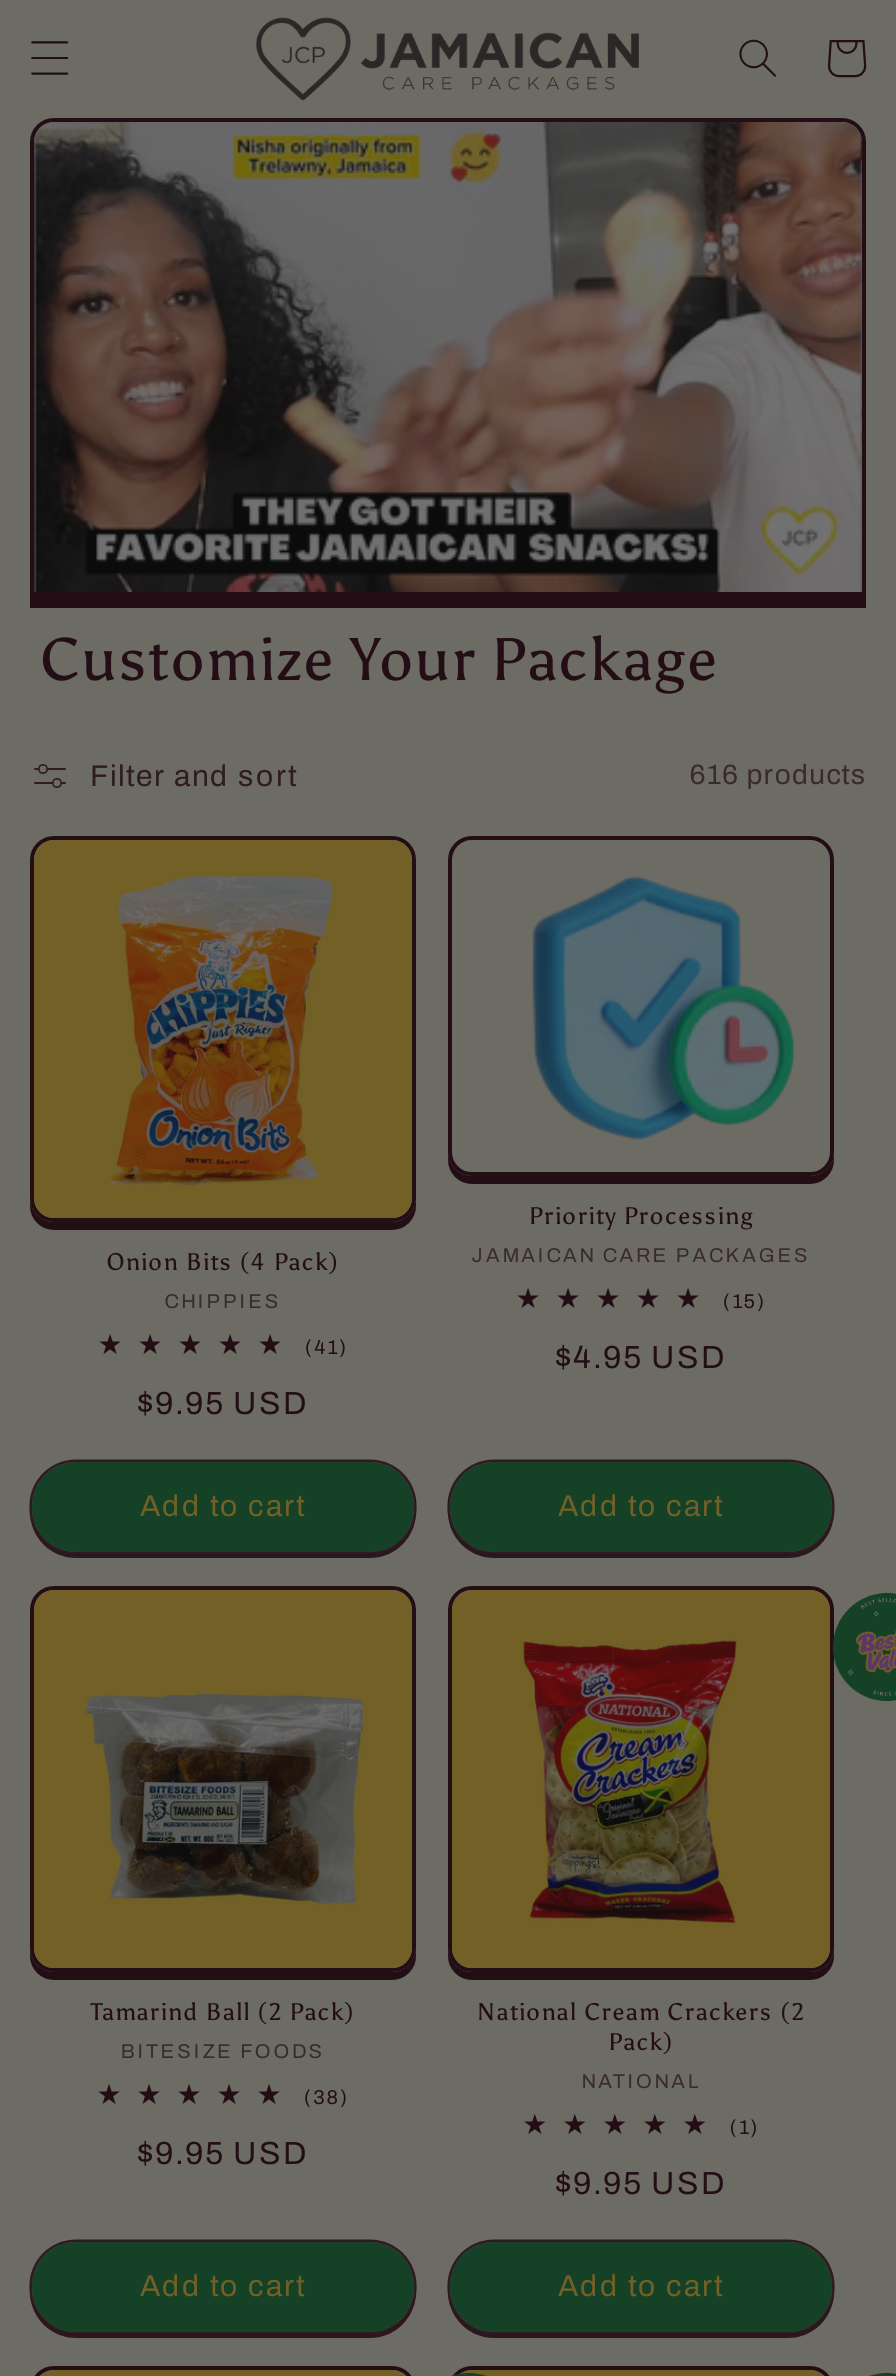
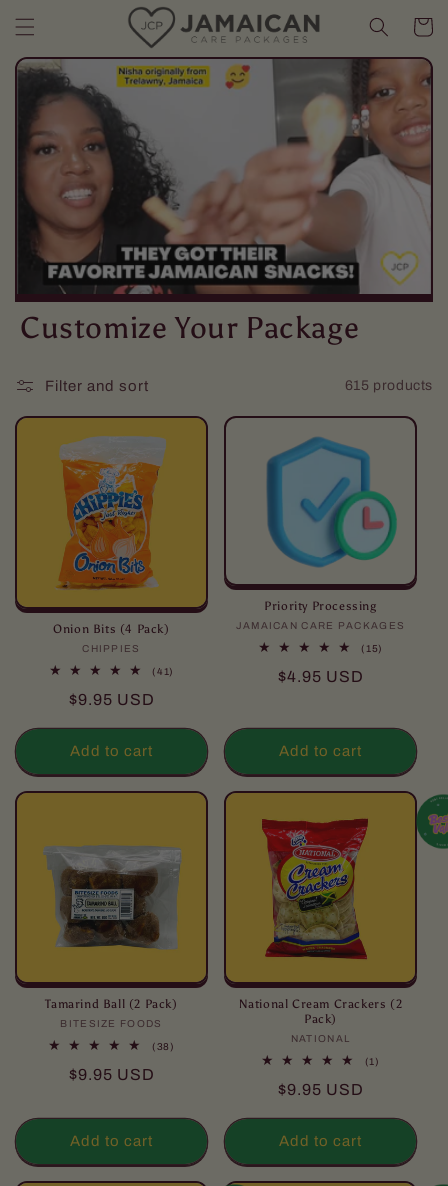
[690,761,866,791] 616 products -> [345,378,433,393] 615 products

